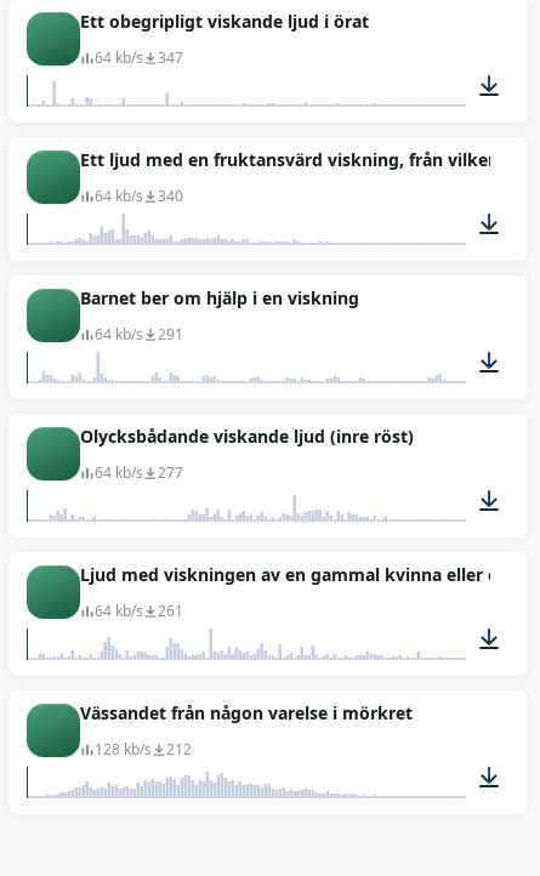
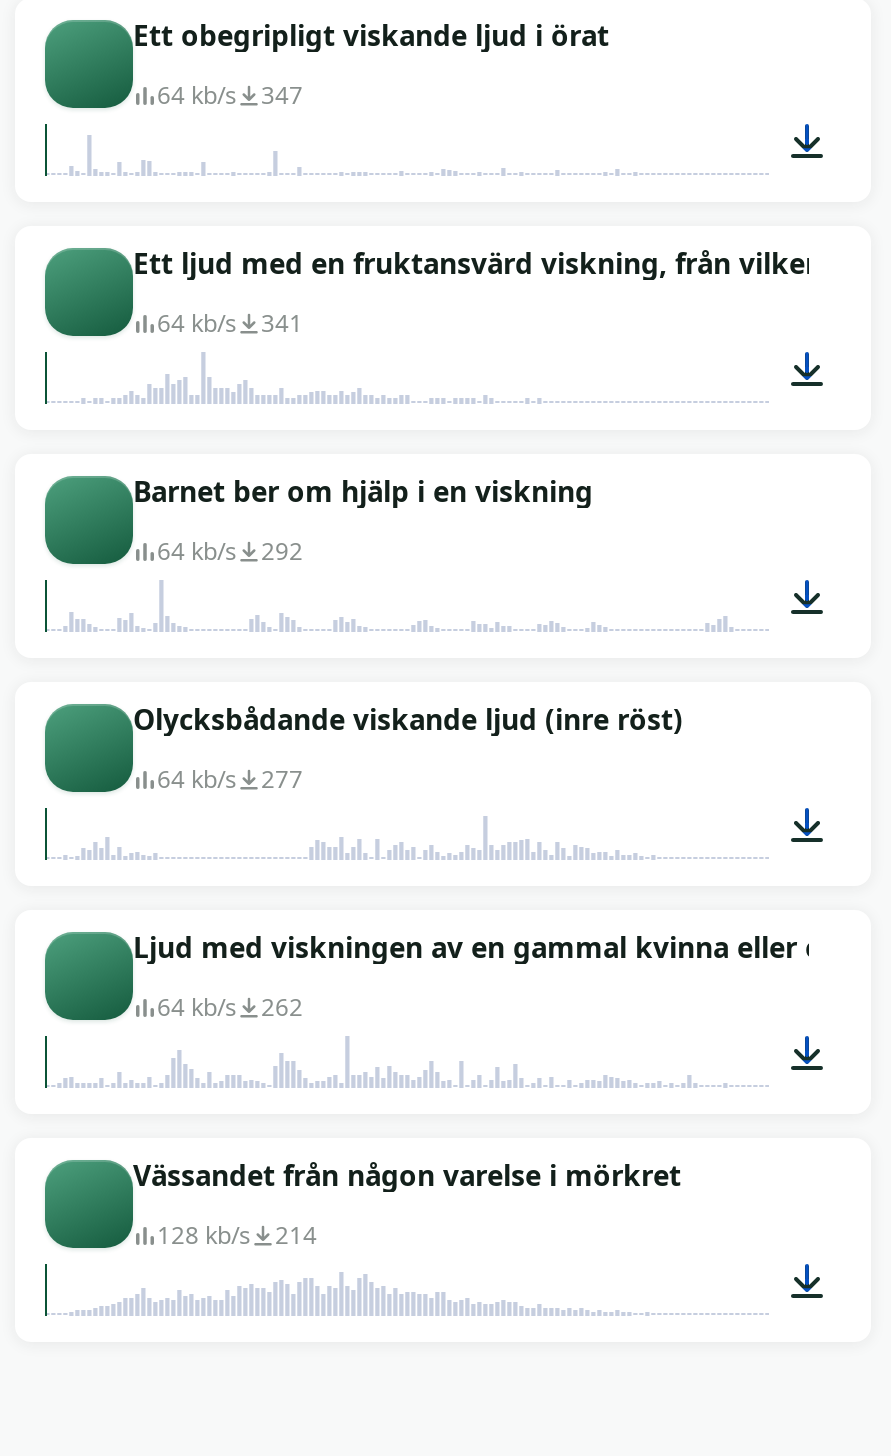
[95,186,183,206] 64 kb/s 340 -> [157,306,303,340] 64 kb/s 341
[95,324,183,345] 64 kb/s 291 -> [157,534,303,568] 64 kb/s 292
[95,601,183,621] 64 kb/s 261 -> [157,990,303,1024] 64 kb/s 262
[95,739,192,760] 128 kb/s 212 -> [157,1218,317,1252] 128 kb/s 214

